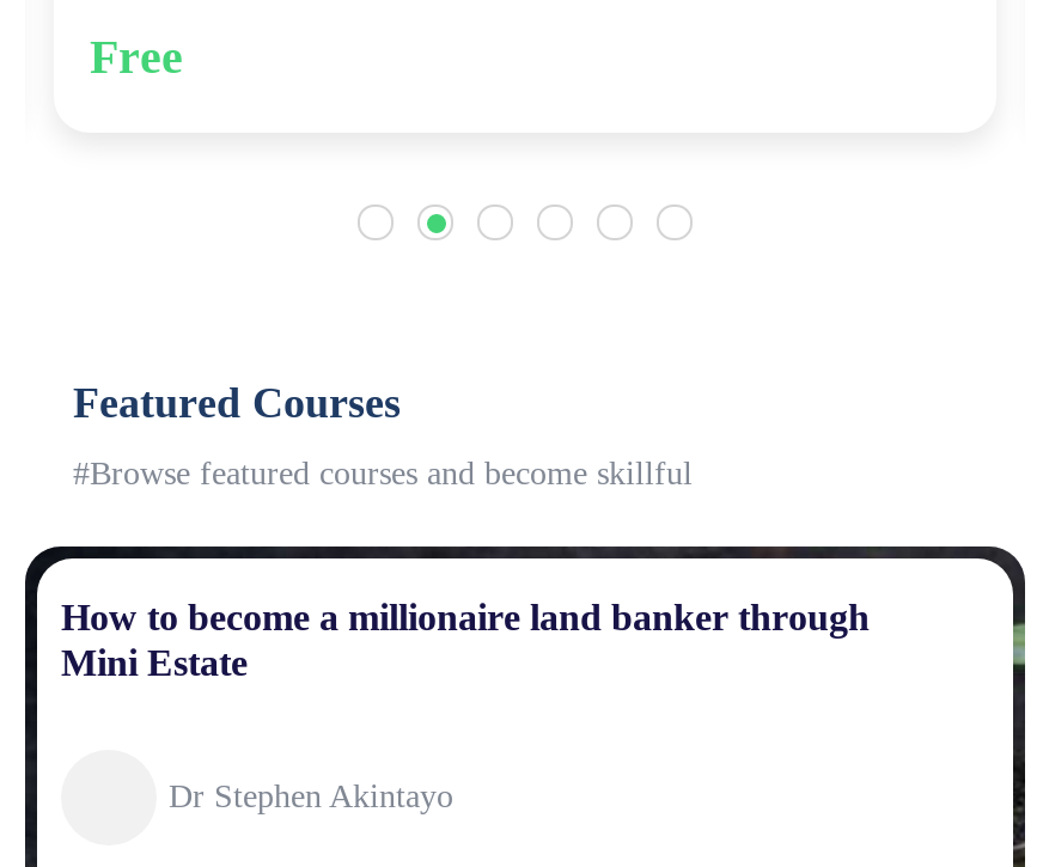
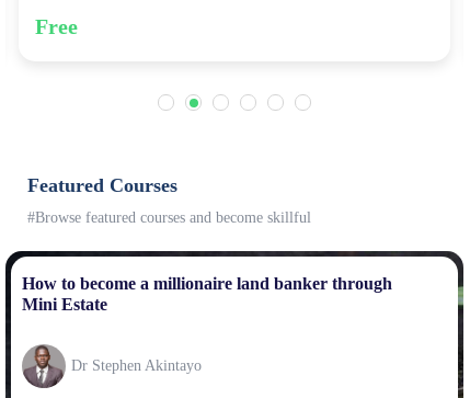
none -> [22,344,66,389] [image]

